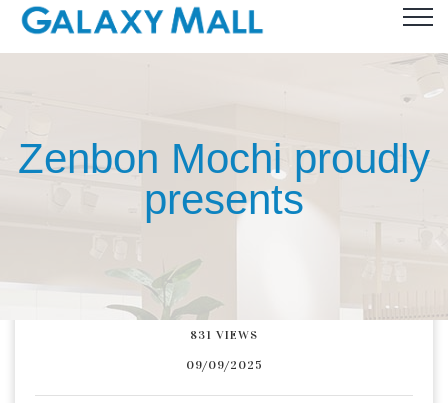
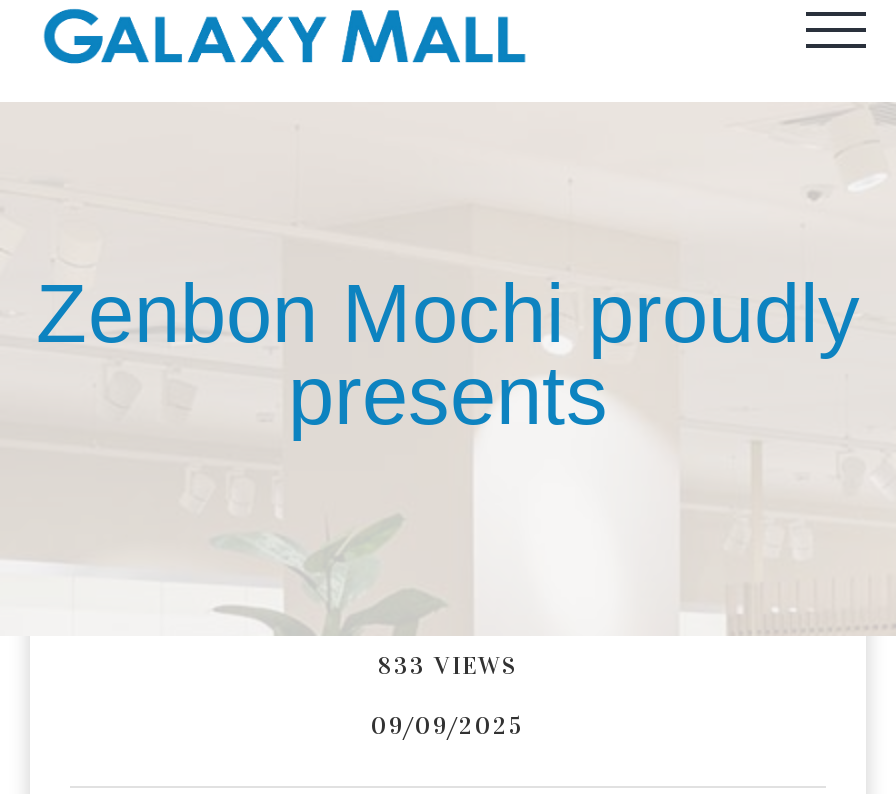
[190,328,258,342] 831 VIEWS -> [378,652,518,680] 833 VIEWS

